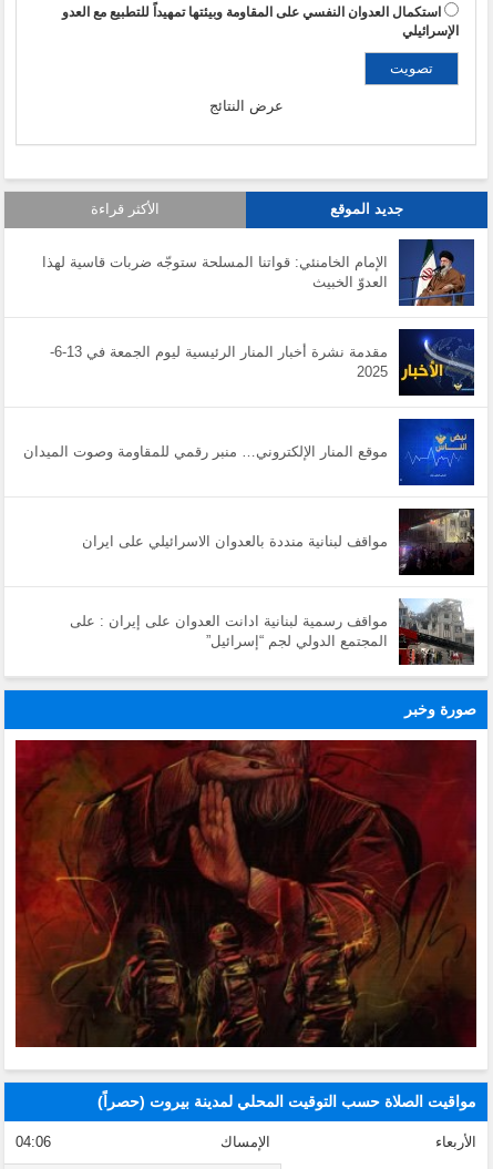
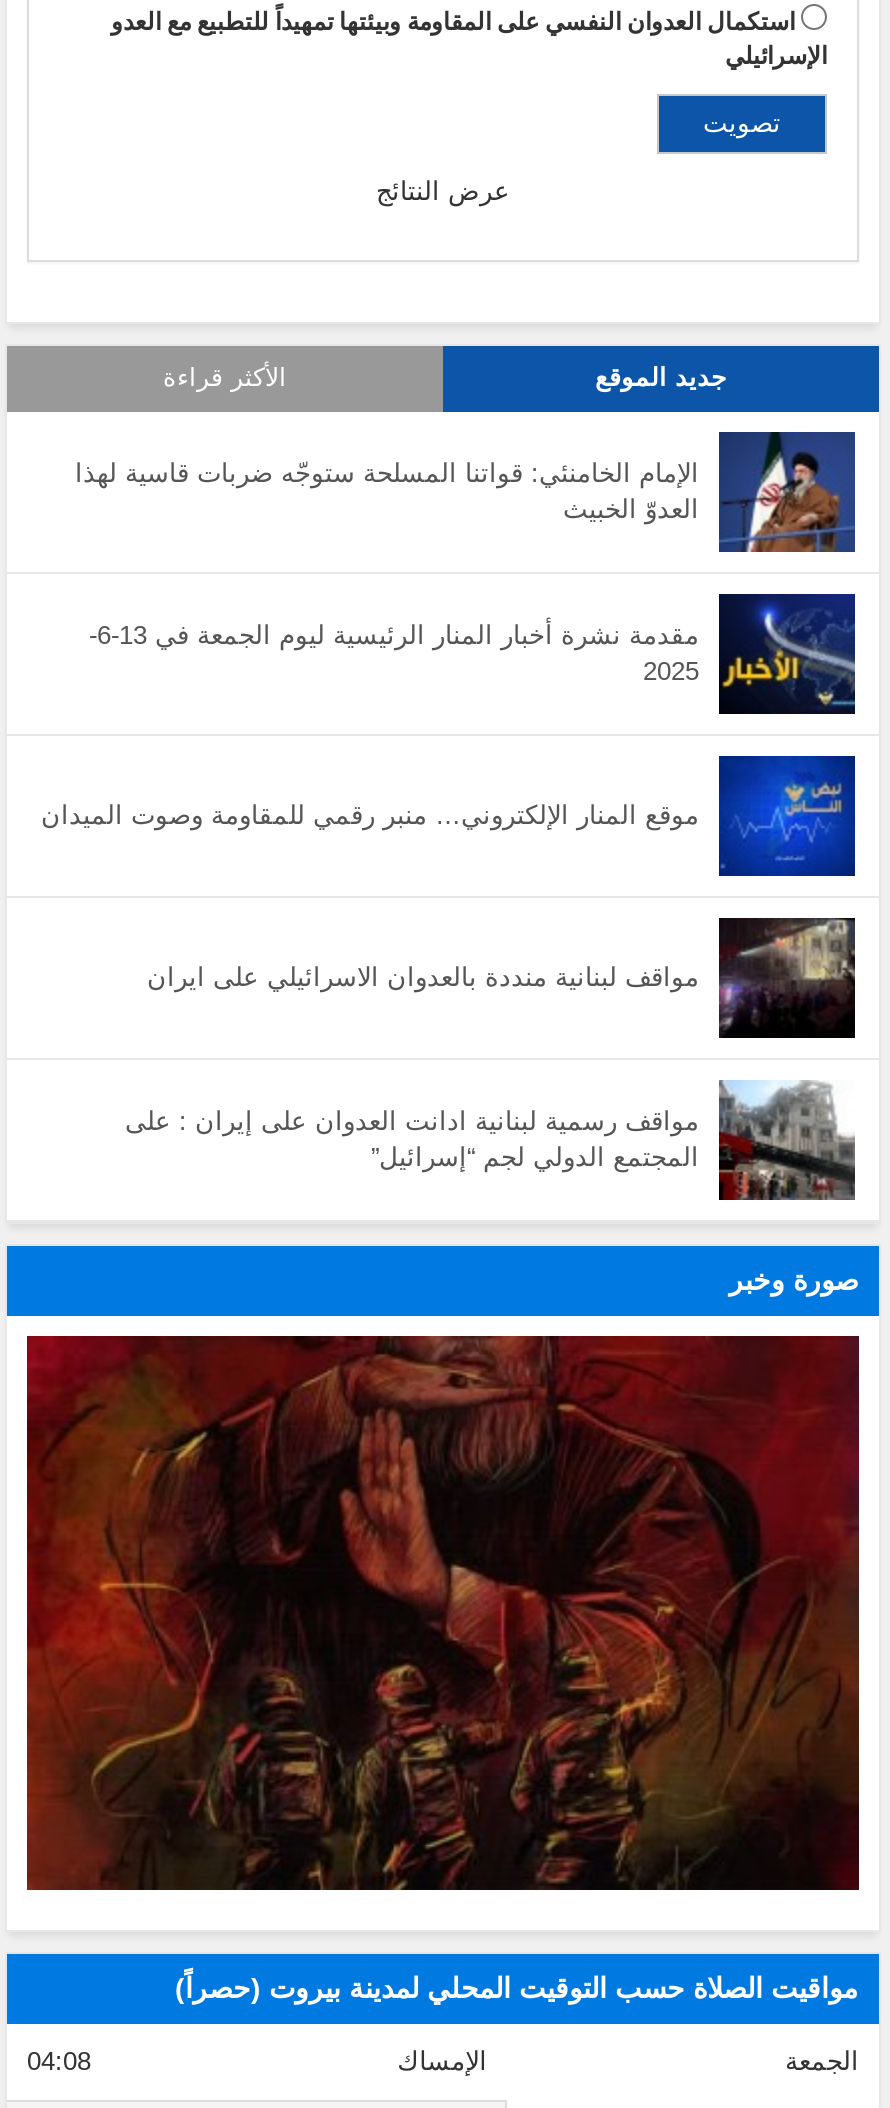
[17,1134,52,1151] 04:06 -> [29,2047,93,2077] 04:08
[436,1134,477,1151] الأربعاء -> [787,2047,861,2077] الجمعة

